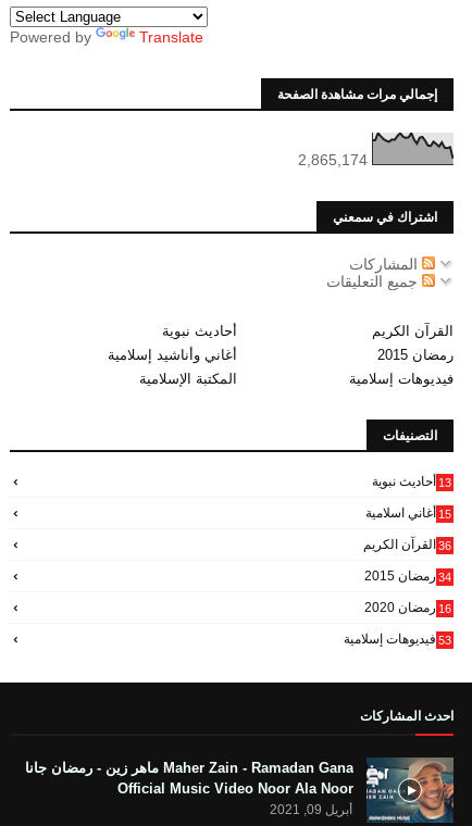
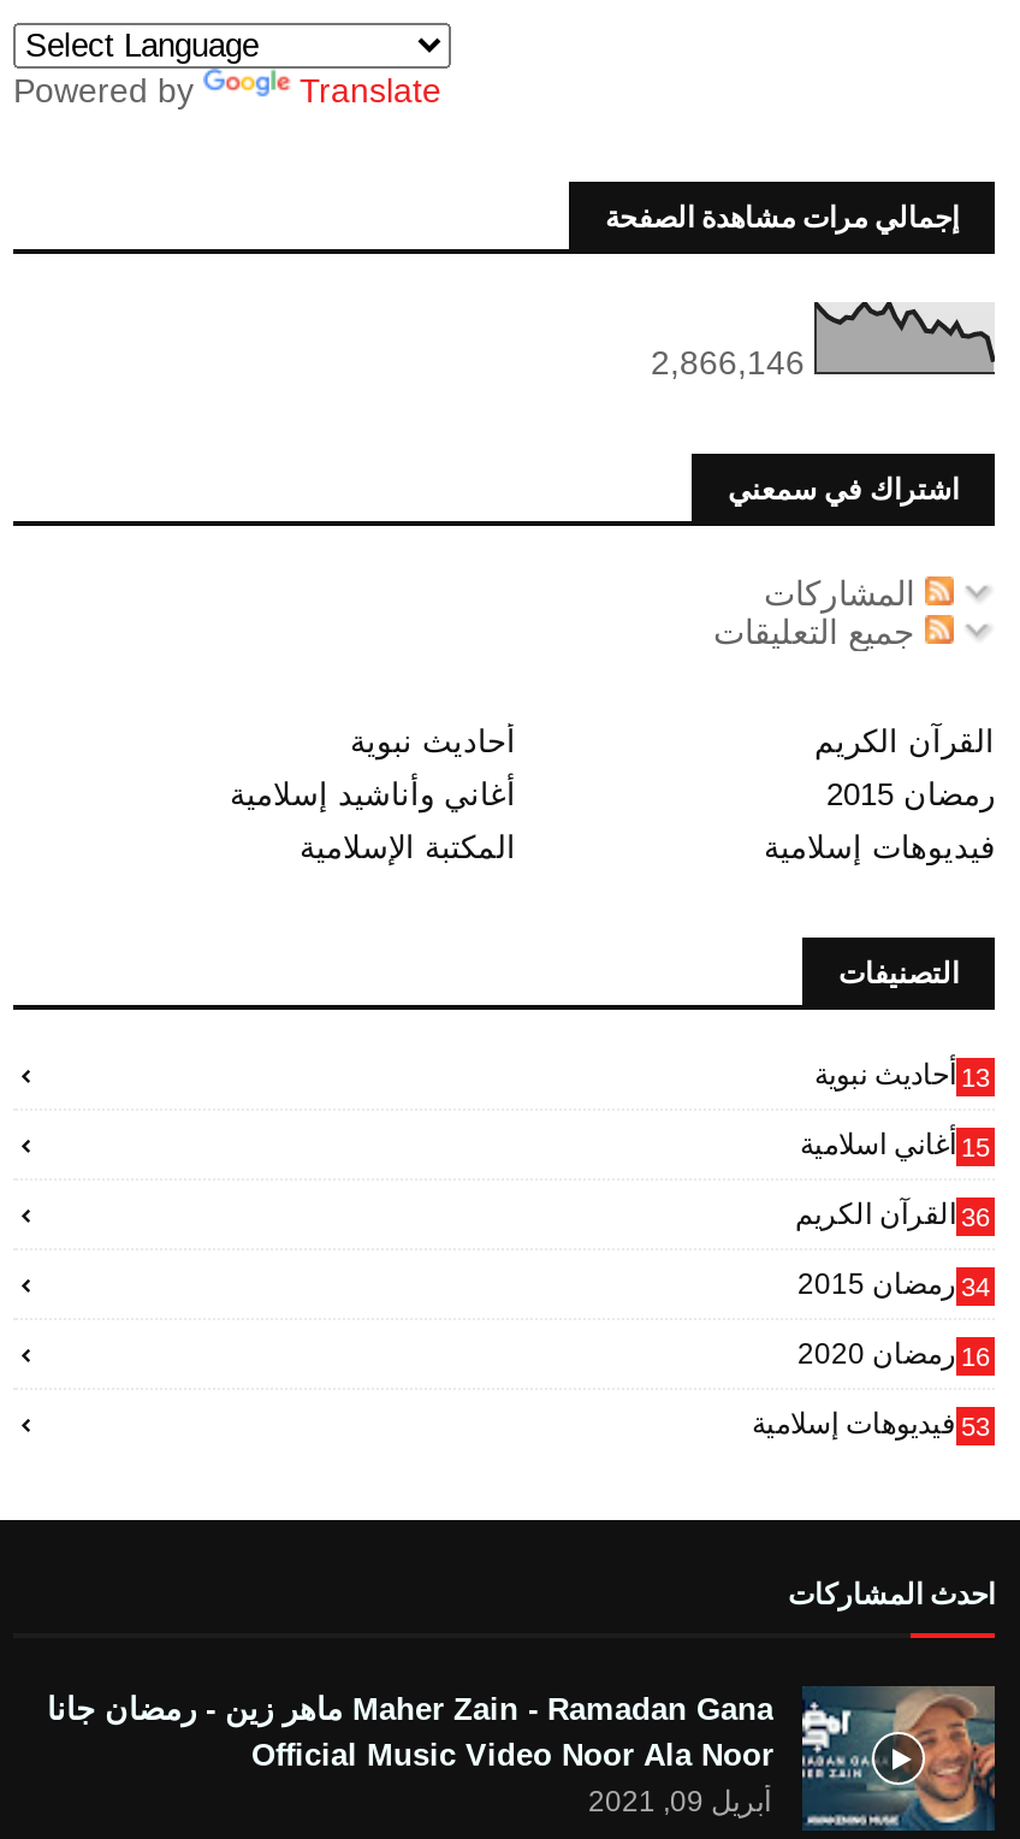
[298,151,368,168] 2,865,174 -> [651,343,805,382] 2,866,146

